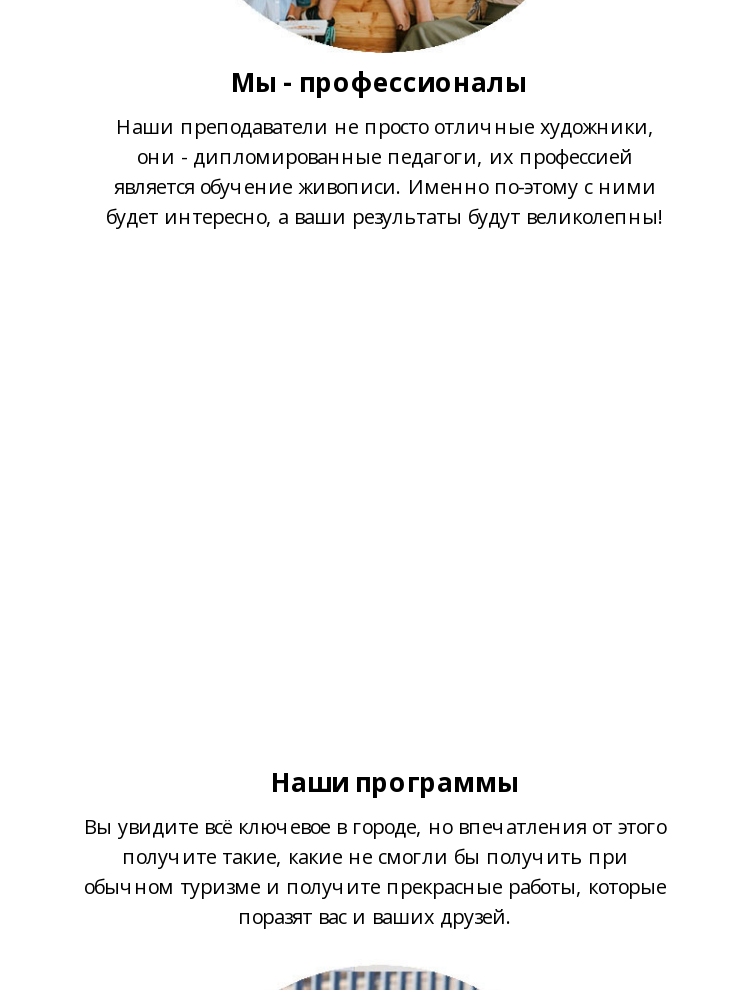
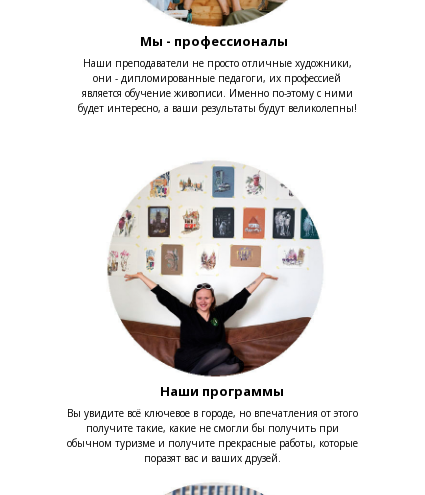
none -> [106,162,320,378] [image]

